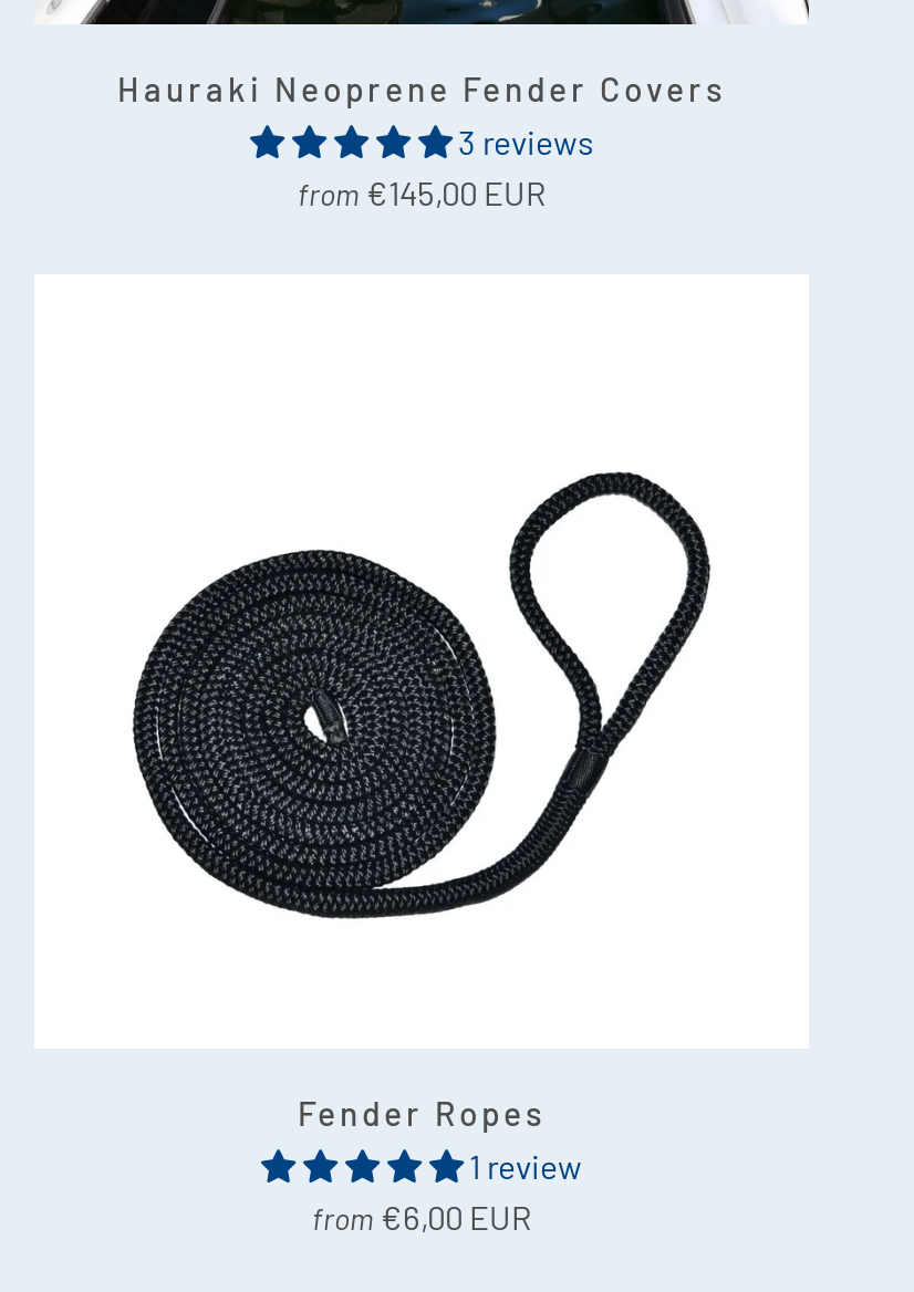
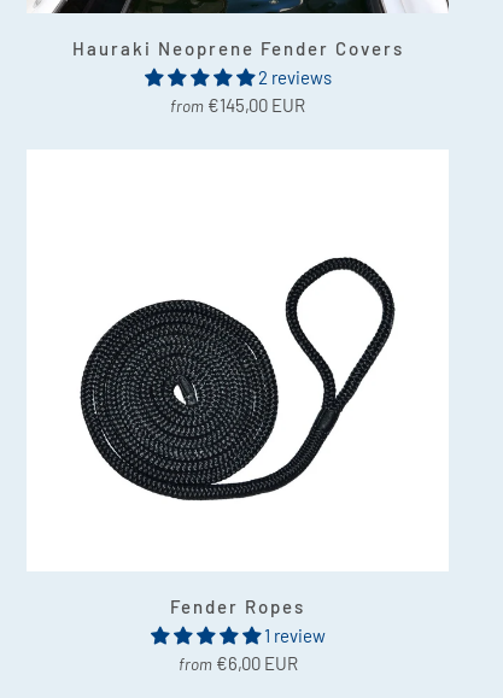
[458,121,593,160] 3 reviews -> [258,66,331,87] 2 reviews

